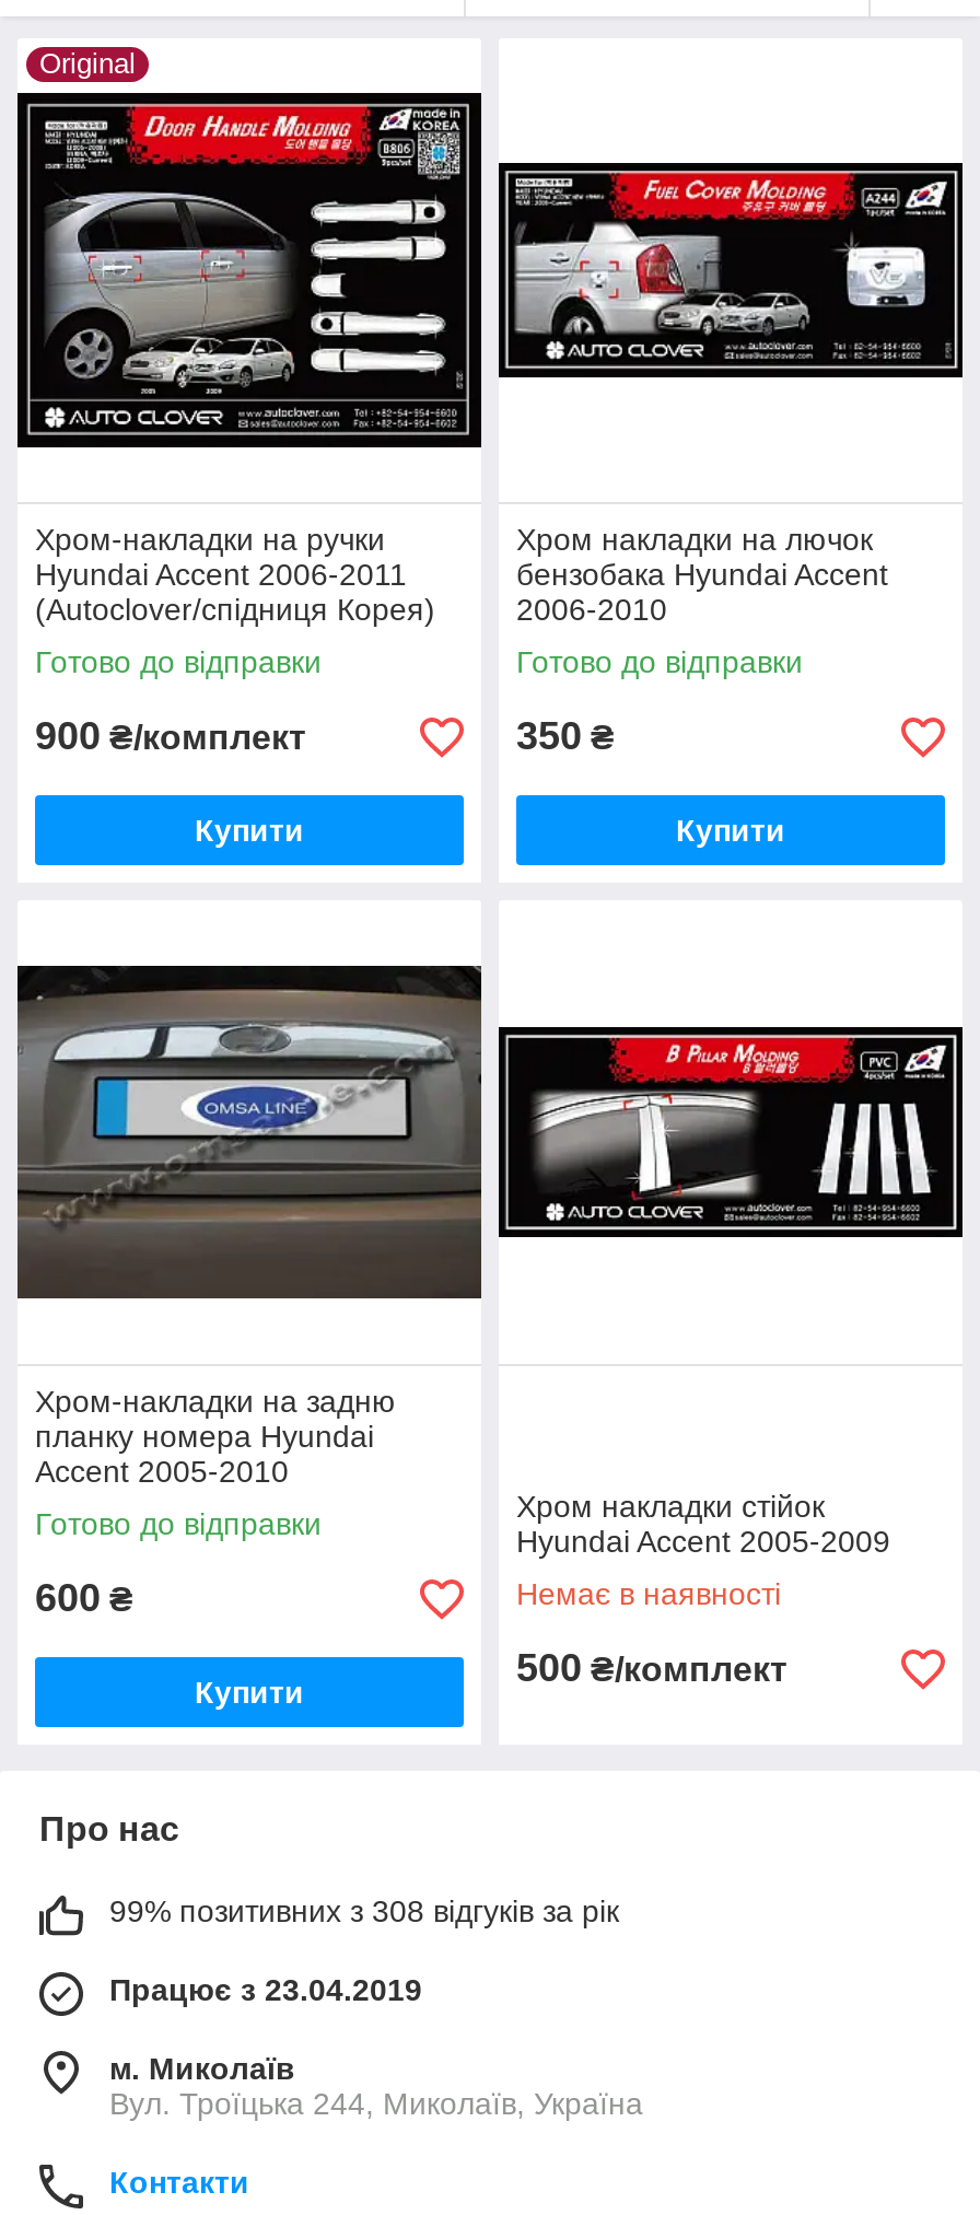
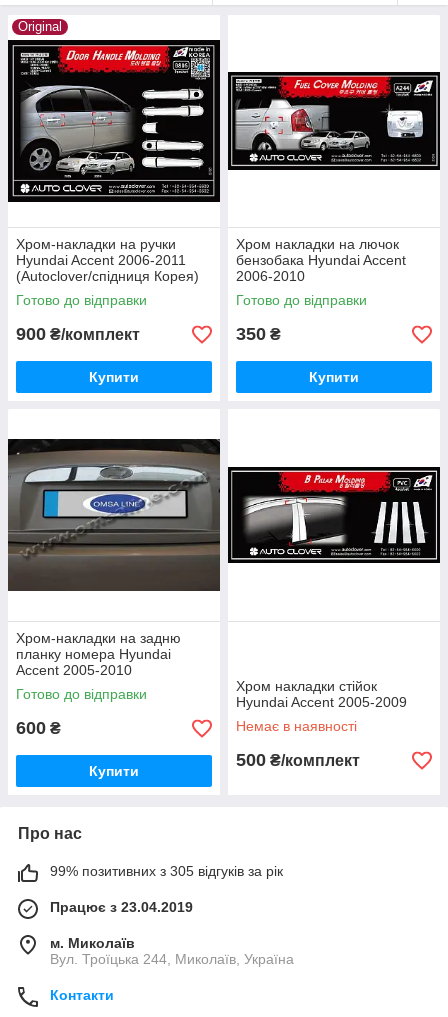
[109,1893,619,1928] 99% позитивних з 308 відгуків за рік -> [50,863,283,879] 99% позитивних з 305 відгуків за рік

